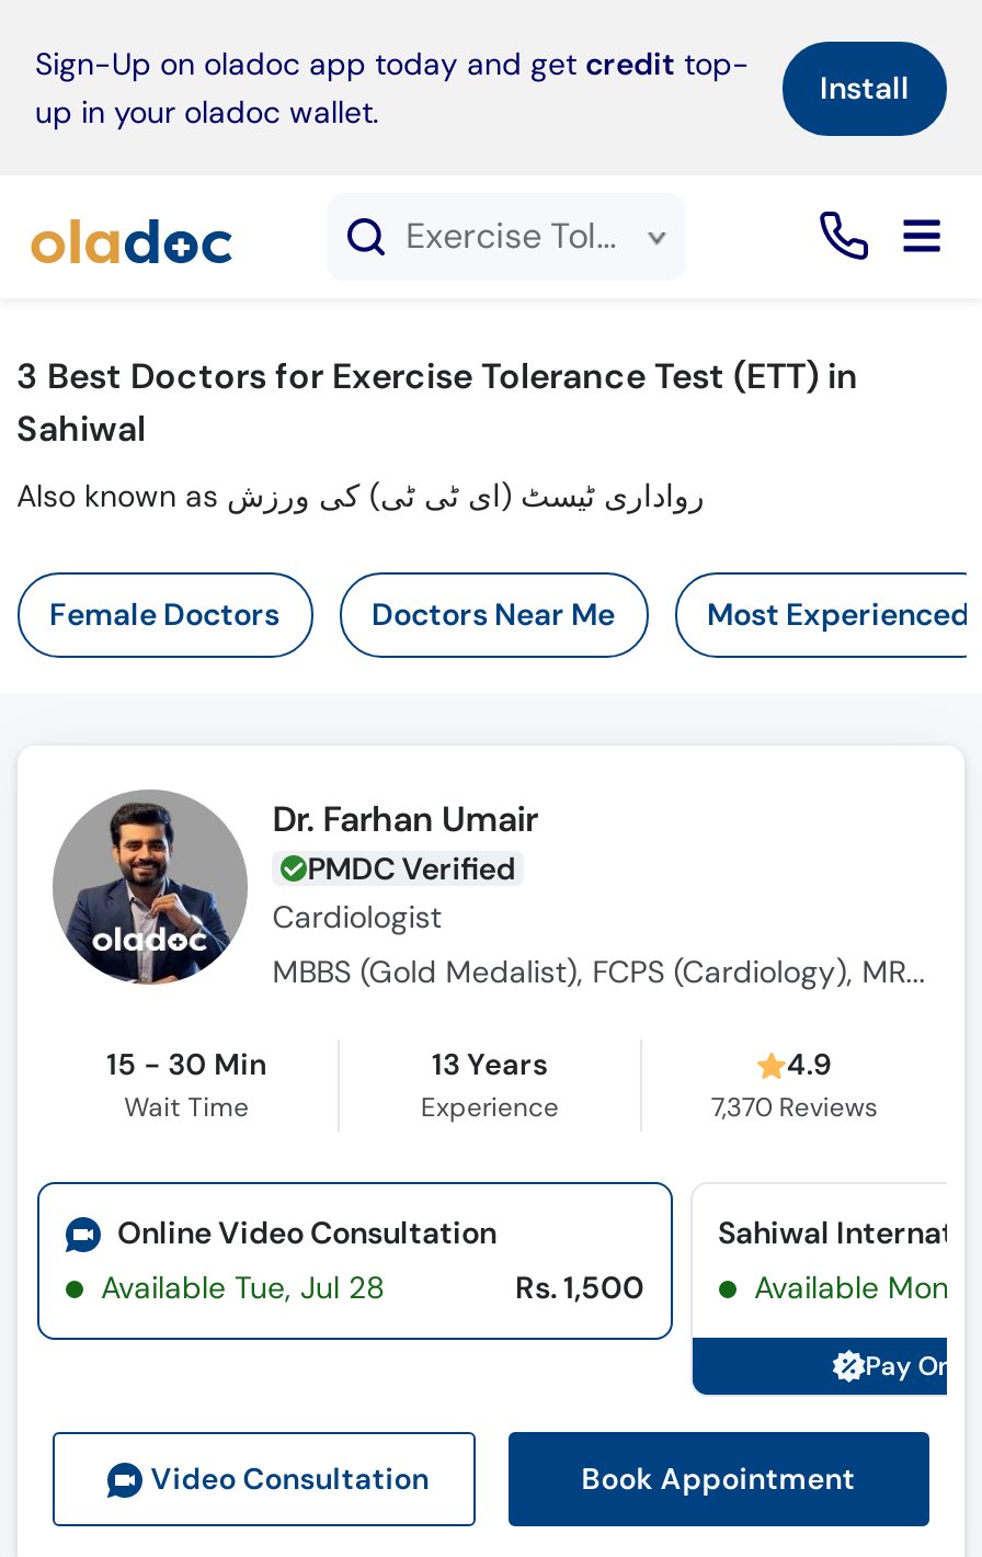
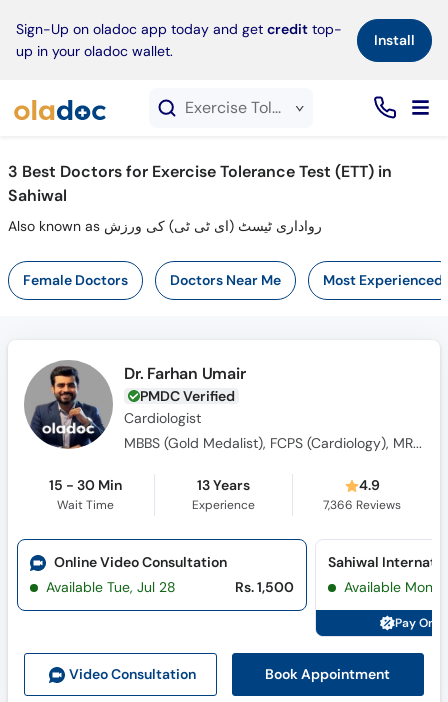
[711,1090,877,1125] 7,370 Reviews -> [323,497,401,513] 7,366 Reviews

